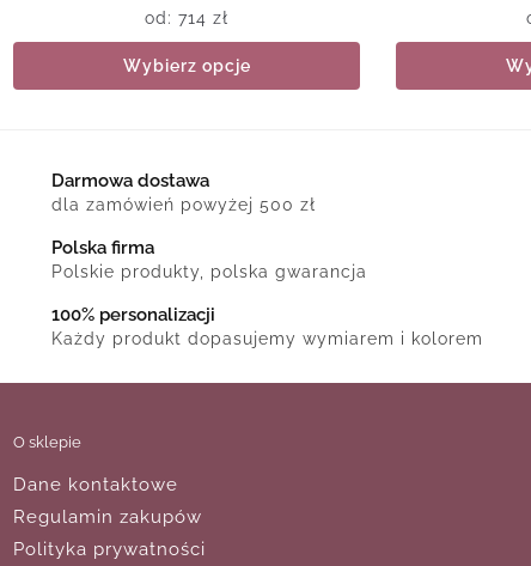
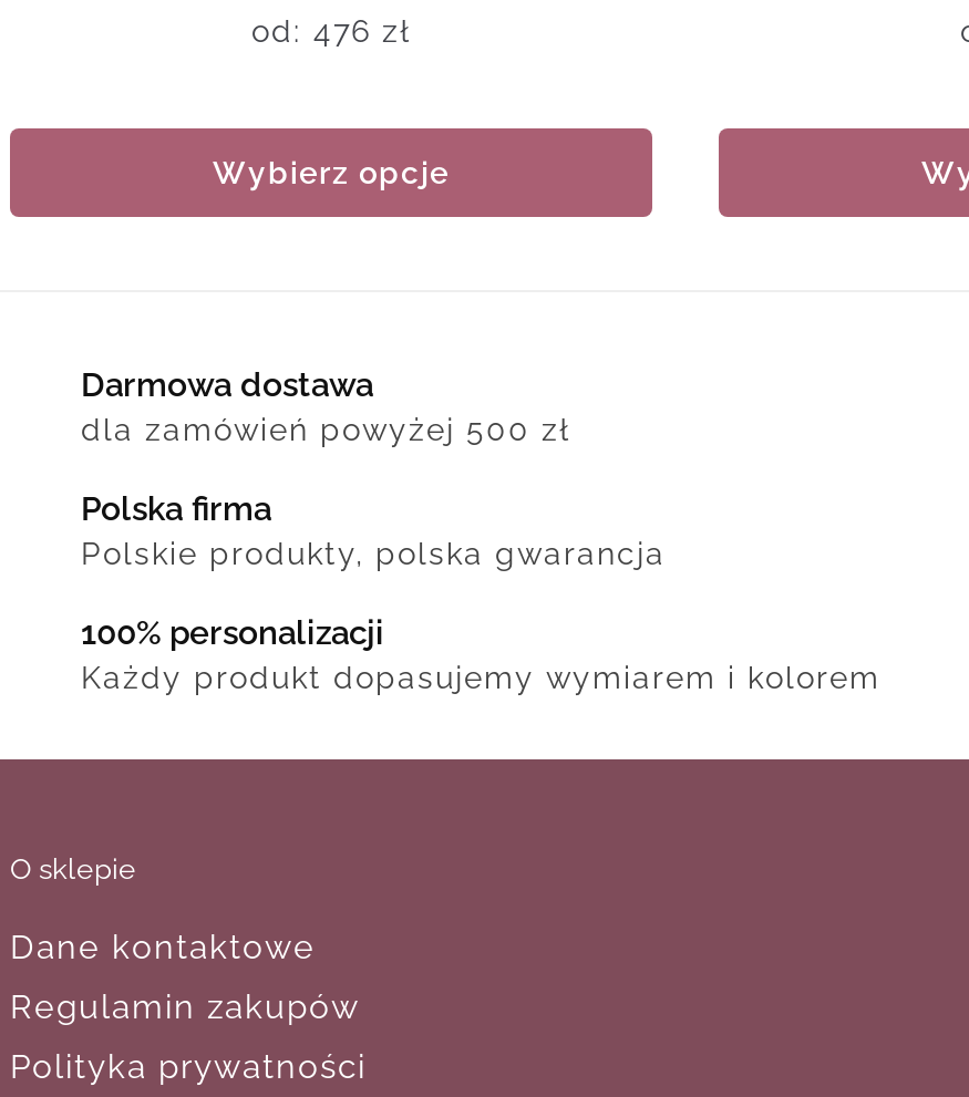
[145,9,228,28] od: 714 zł -> [251,14,411,49] od: 476 zł

